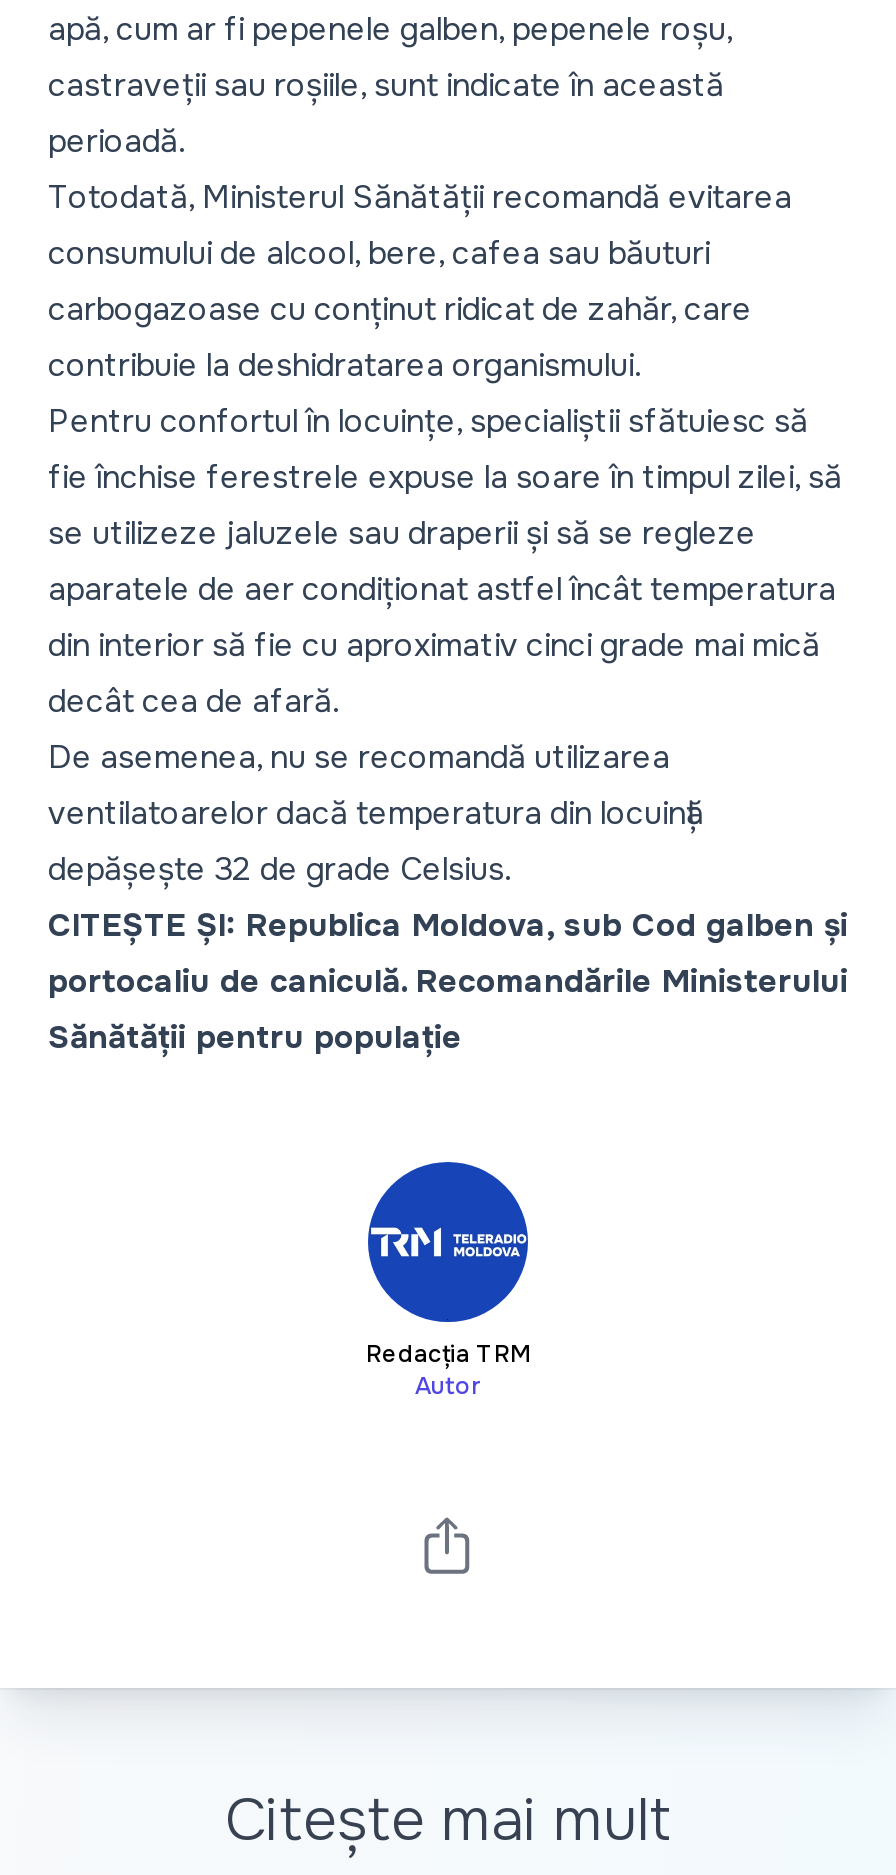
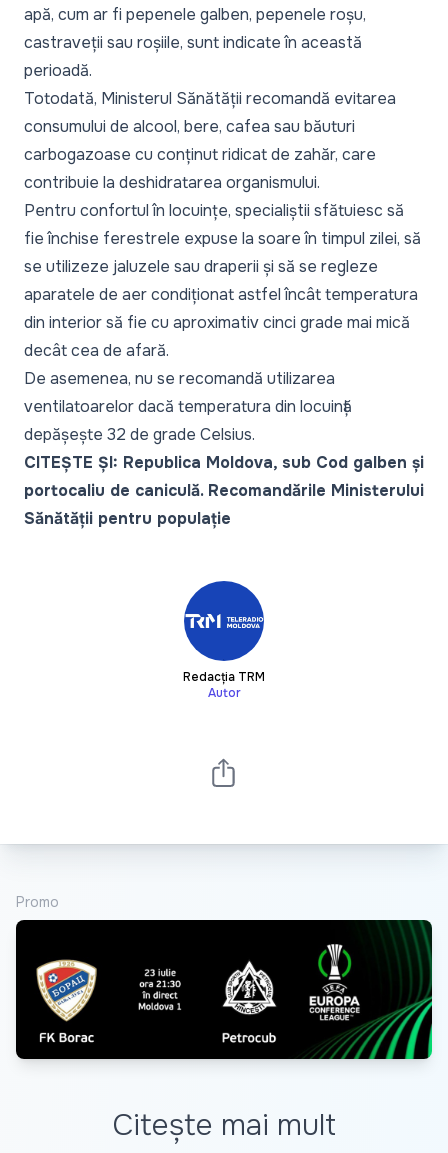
none -> [15,919,433,1060] [image]
none -> [16,893,59,911] Promo

